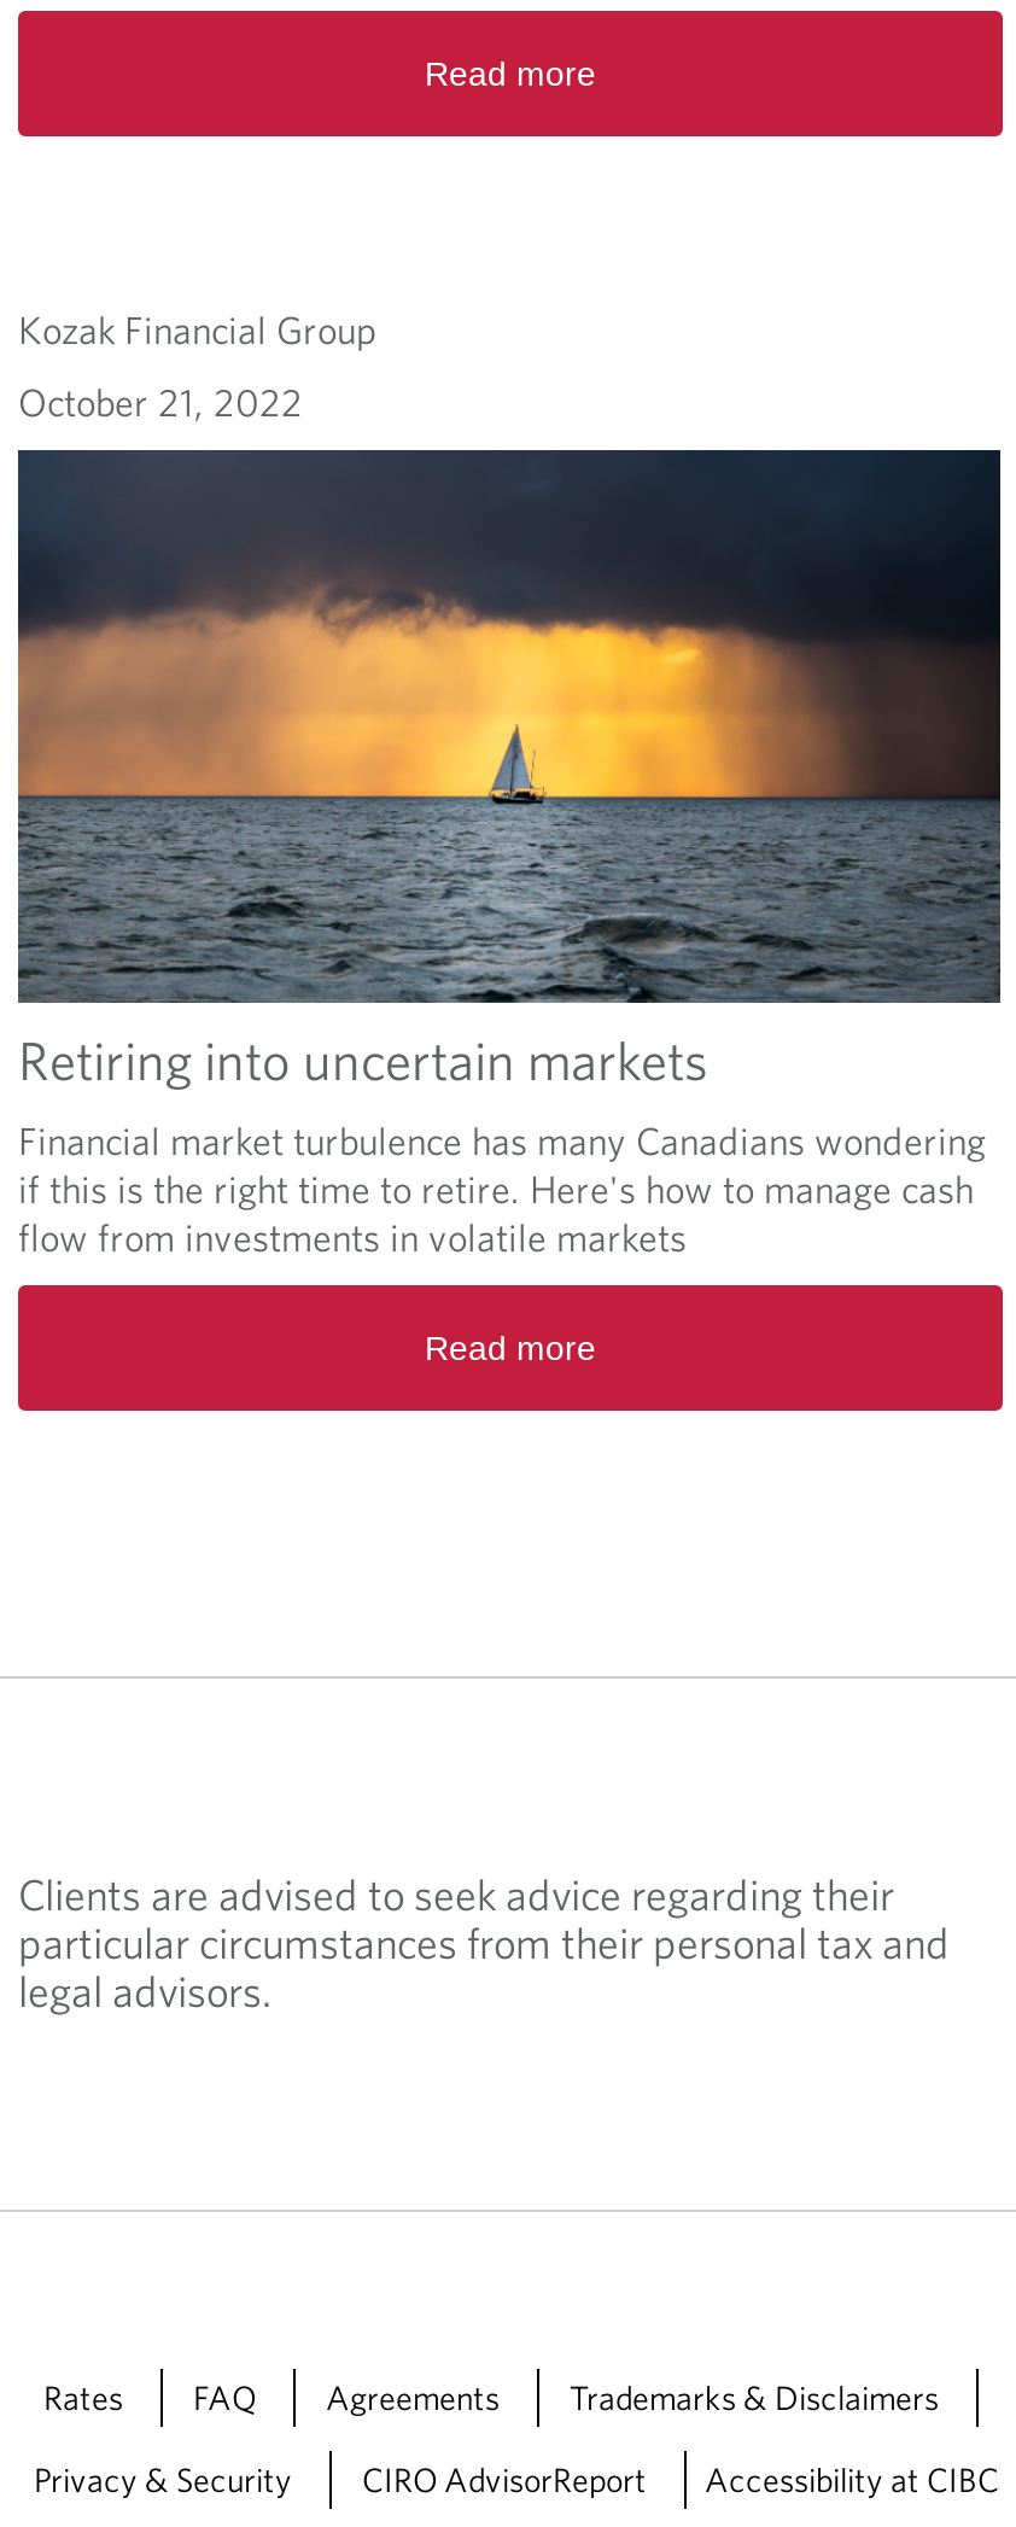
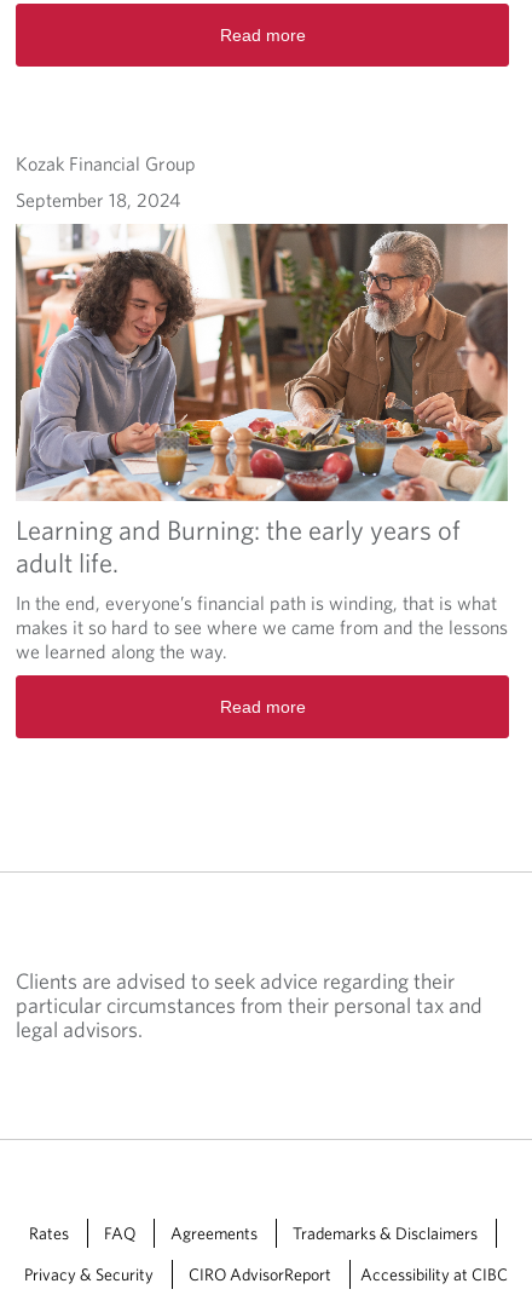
[18,379,303,422] October 21, 2022 -> [16,188,180,210] September 18, 2024
[16,448,1003,1089] [image] | Retiring into uncertain markets -> [15,223,509,577] [image] | Learning and Burning: the early years of | adult life.
[18,1118,986,1258] Financial market turbulence has many Canadians wondering | if this is the right time to retire. Here's how to manage cash | flow from investments in volatile markets -> [16,591,508,662] In the end, everyone’s financial path is winding, that is what | makes it so hard to see where we came from and the lessons | we learned along the way.

